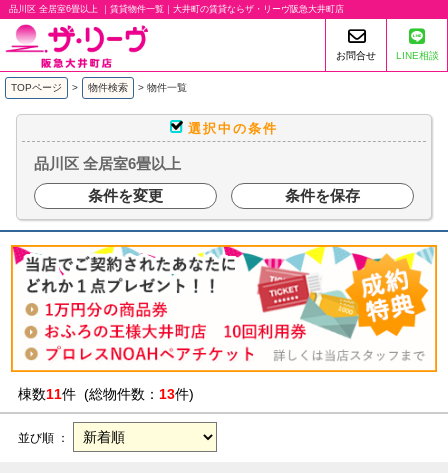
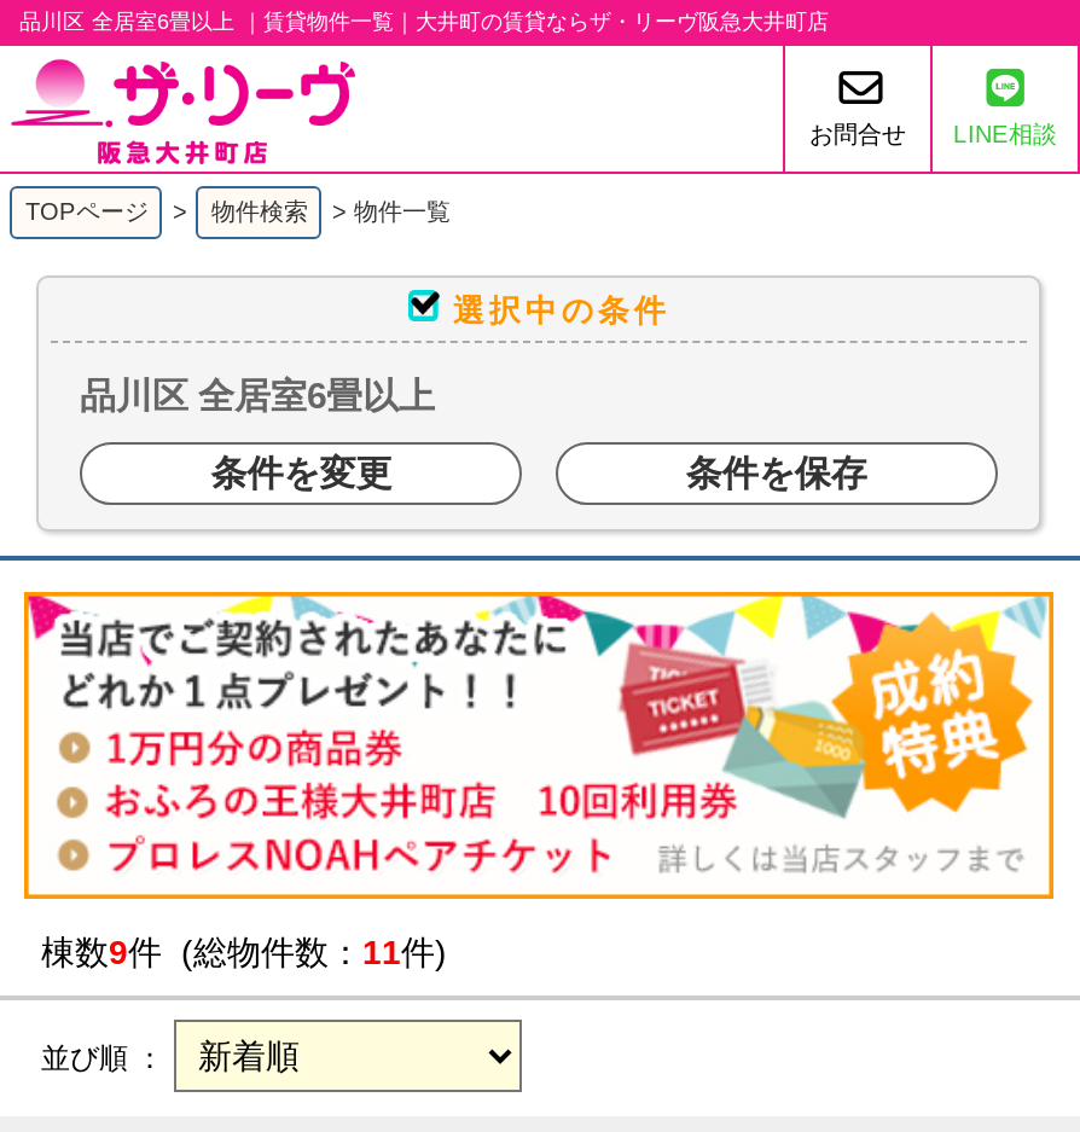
[18,386,194,402] 棟数11件 (総物件数：13件) -> [41,932,447,970] 棟数9件 (総物件数：11件)

